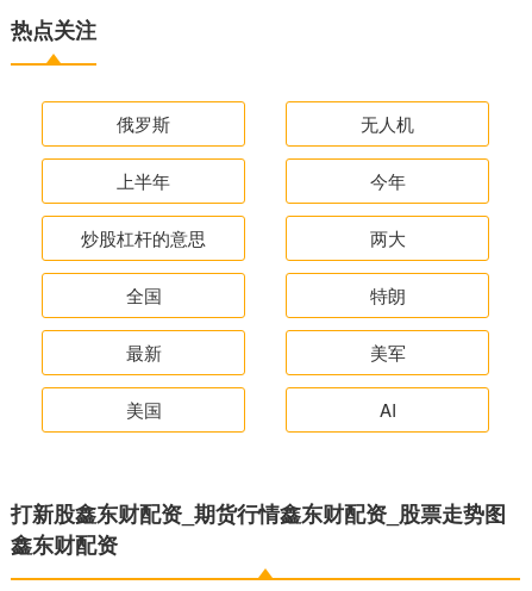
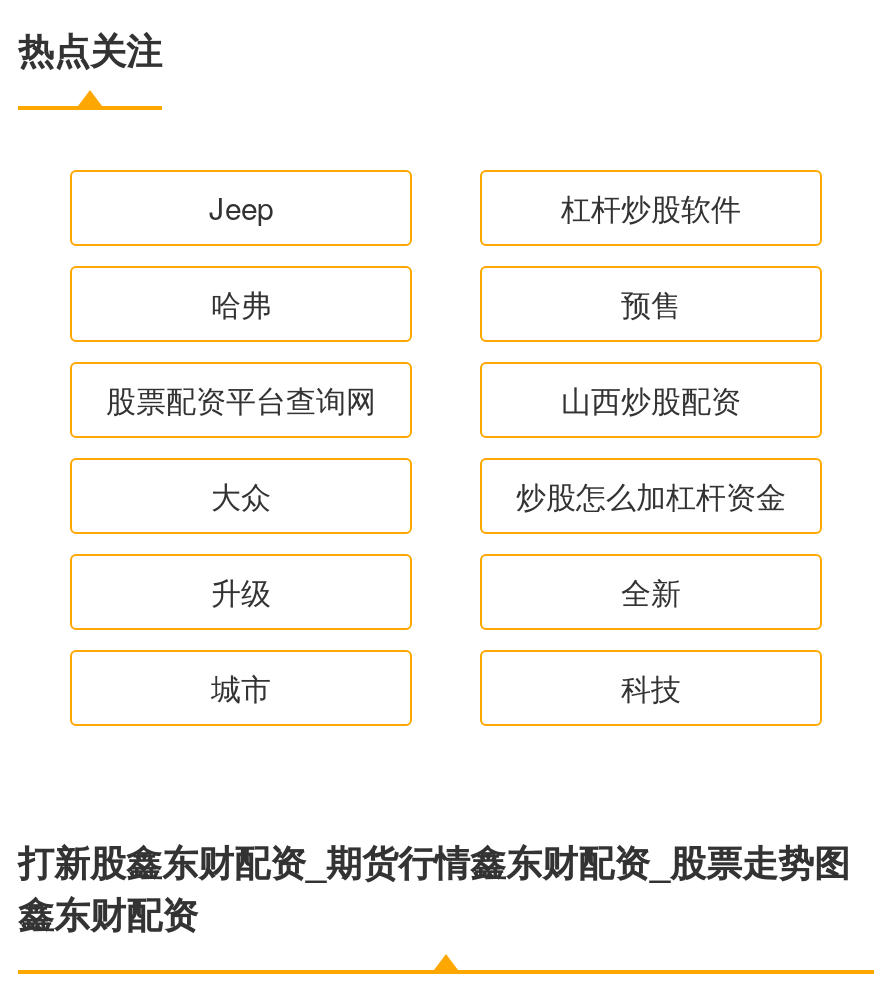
[117,111,414,136] 俄罗斯 | 无人机 -> [209,186,741,228] Jeep | 杠杆炒股软件
[117,168,405,193] 上半年 | 今年 -> [211,282,681,324] 哈弗 | 预售
[81,225,405,250] 炒股杠杆的意思 | 两大 -> [106,378,741,420] 股票配资平台查询网 | 山西炒股配资
[126,282,405,307] 全国 | 特朗 -> [211,474,786,516] 大众 | 炒股怎么加杠杆资金
[126,340,405,365] 最新 | 美军 -> [211,570,681,612] 升级 | 全新
[126,397,396,422] 美国 | AI -> [211,666,681,708] 城市 | 科技

